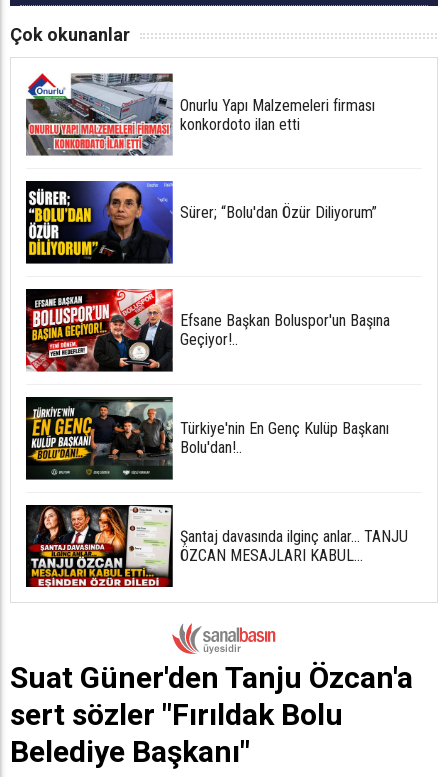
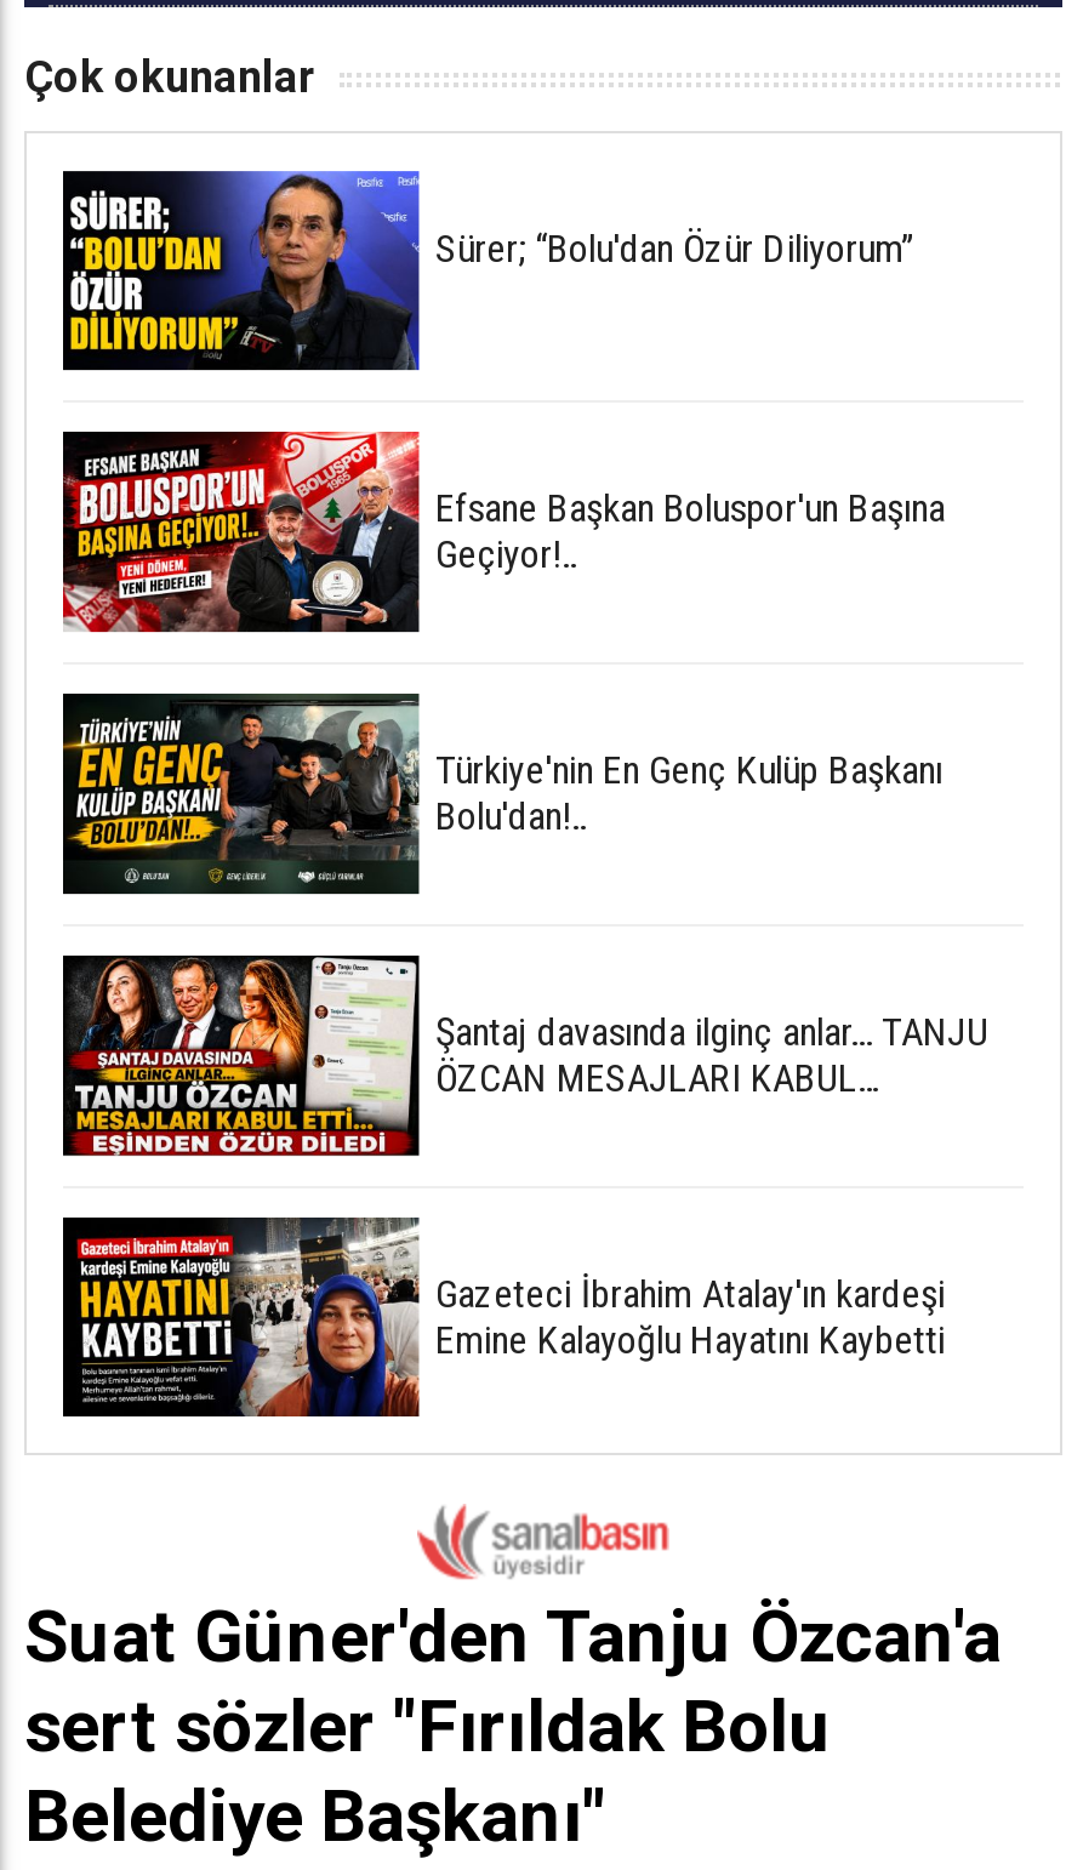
[25,72,374,156] [image] | Onurlu Yapı Malzemeleri firması | konkordoto ilan etti -> none
moved [27,180,407,565] -> [65,167,988,1101]: [image] | Sürer; “Bolu'dan Özür Diliyorum” | Efsane Başkan Boluspor'un Başına | Geçiyor!.. | Türkiye'nin En Genç Kulüp Başkanı | Bolu'dan!.. | Şantaj davasında ilginç anlar... TANJU | ÖZCAN MESAJLARI KABUL
none -> [68,1215,945,1419] [image] | Gazeteci İbrahim Atalay'ın kardeşi | Emine Kalayoğlu Hayatını Kaybetti

